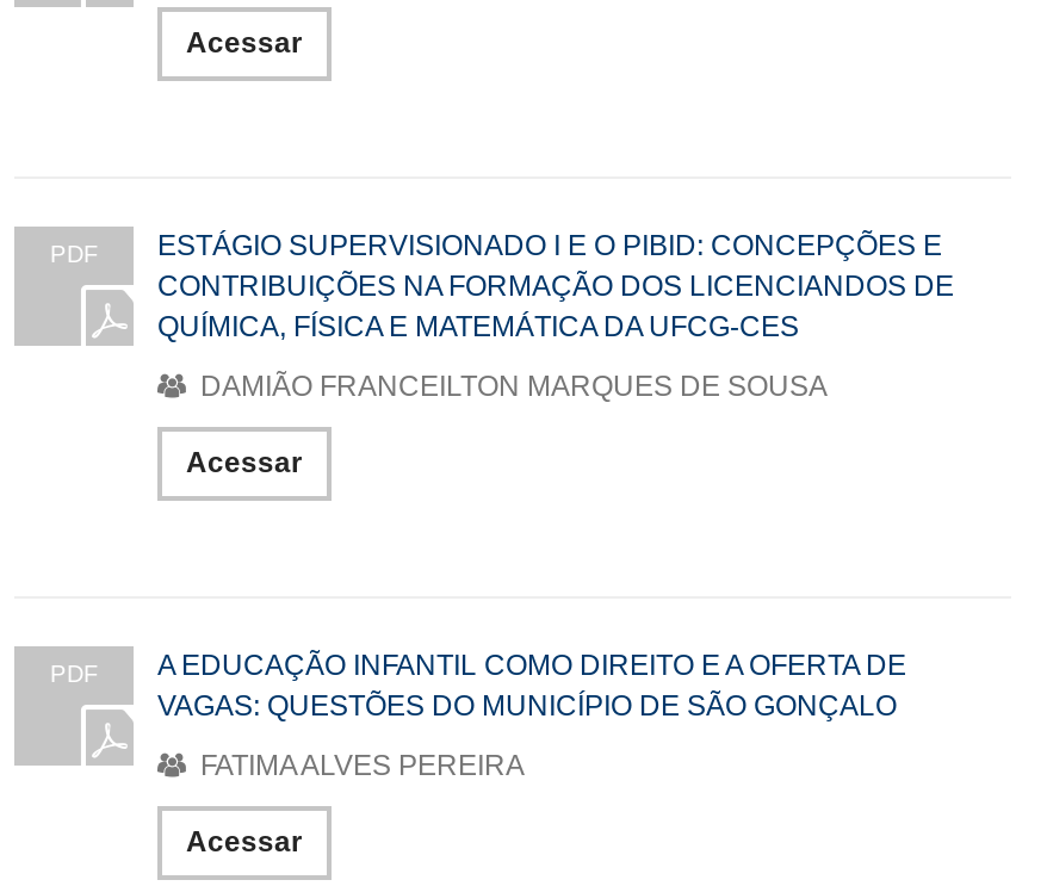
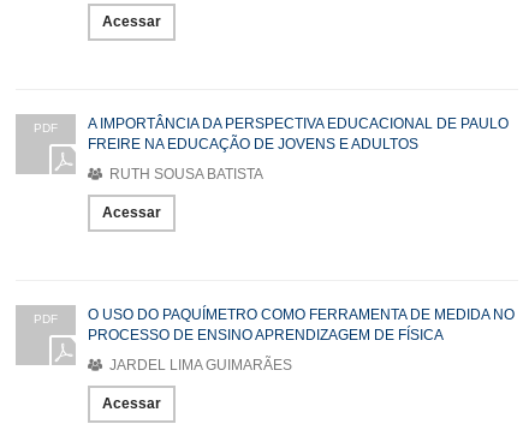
[157,228,954,343] ESTÁGIO SUPERVISIONADO I E O PIBID: CONCEPÇÕES E | CONTRIBUIÇÕES NA FORMAÇÃO DOS LICENCIANDOS DE | QUÍMICA, FÍSICA E MATEMÁTICA DA UFCG-CES -> [88,115,509,152] A IMPORTÂNCIA DA PERSPECTIVA EDUCACIONAL DE PAULO | FREIRE NA EDUCAÇÃO DE JOVENS E ADULTOS
[193,369,828,402] DAMIÃO FRANCEILTON MARQUES DE SOUSA -> [106,165,263,182] RUTH SOUSA BATISTA
[157,648,906,722] A EDUCAÇÃO INFANTIL COMO DIREITO E A OFERTA DE | VAGAS: QUESTÕES DO MUNICÍPIO DE SÃO GONÇALO -> [88,306,515,343] O USO DO PAQUÍMETRO COMO FERRAMENTA DE MEDIDA NO | PROCESSO DE ENSINO APRENDIZAGEM DE FÍSICA
[193,748,525,782] FATIMA ALVES PEREIRA -> [106,356,292,373] JARDEL LIMA GUIMARÃES

